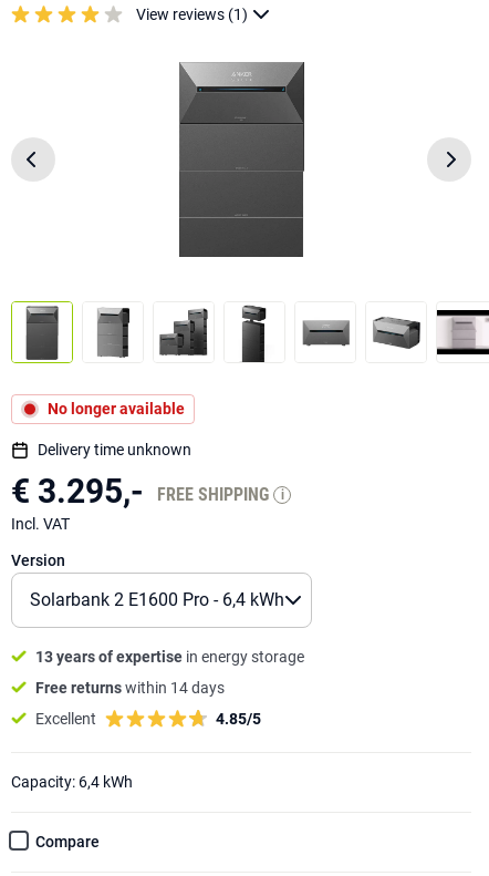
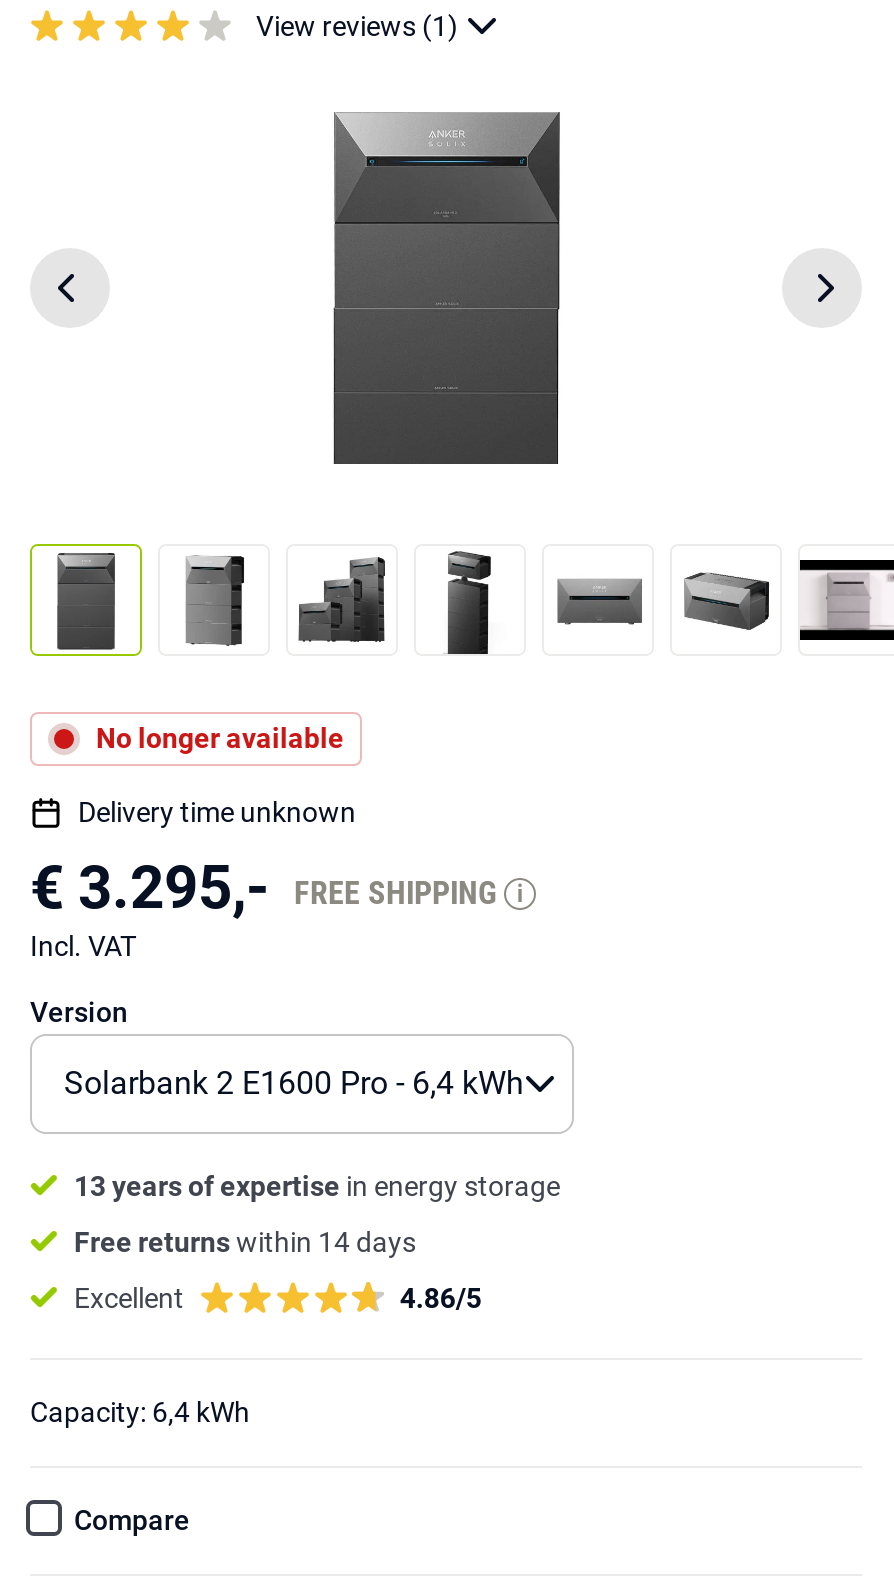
[216,710,261,727] 4.85/5 -> [400,1282,482,1314] 4.86/5

